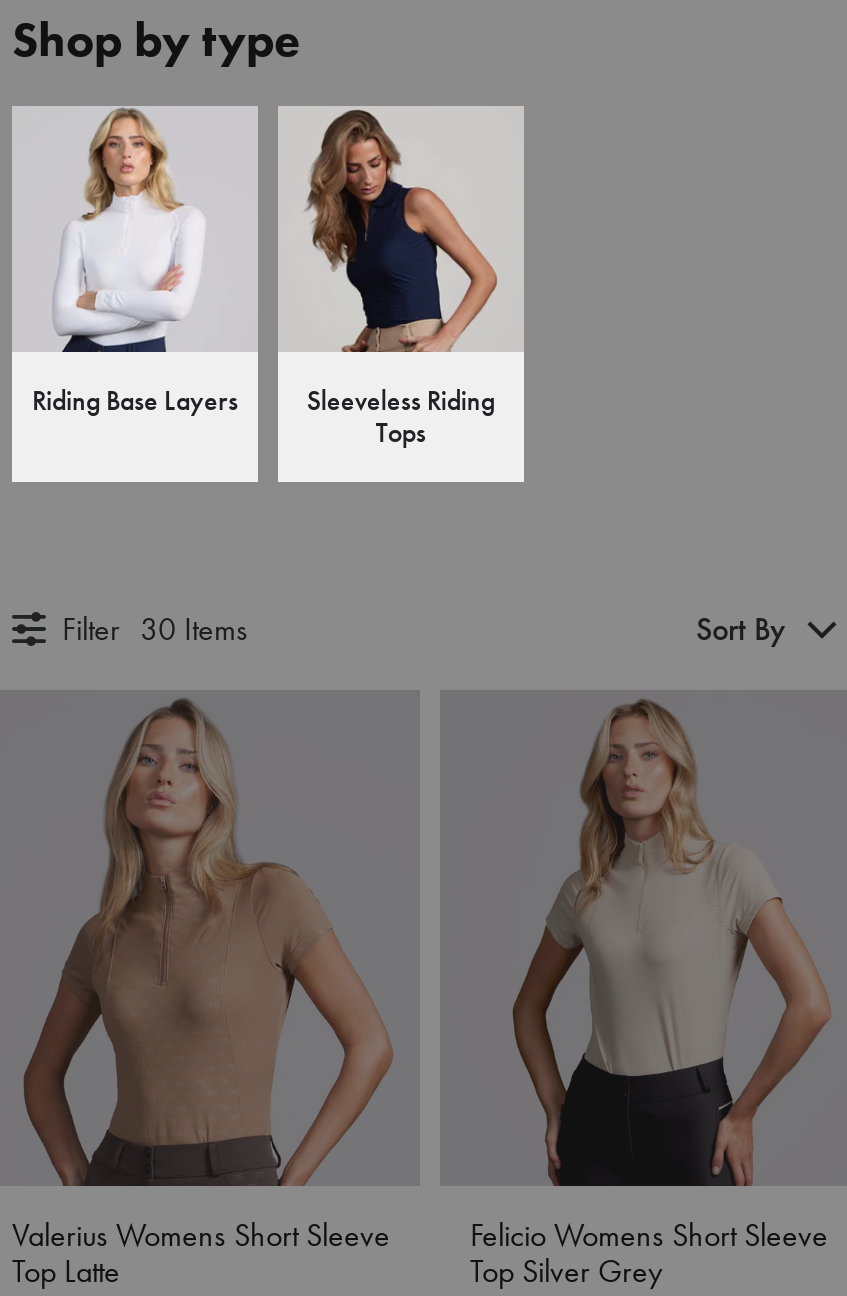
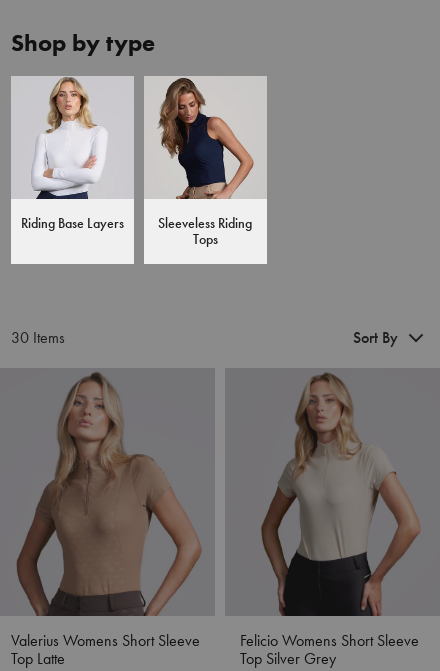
[62,610,248,648] Filter 30 Items -> [11,328,65,347] 30 Items

